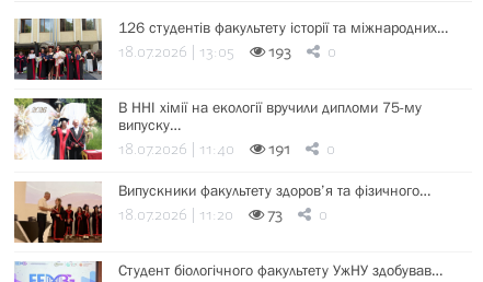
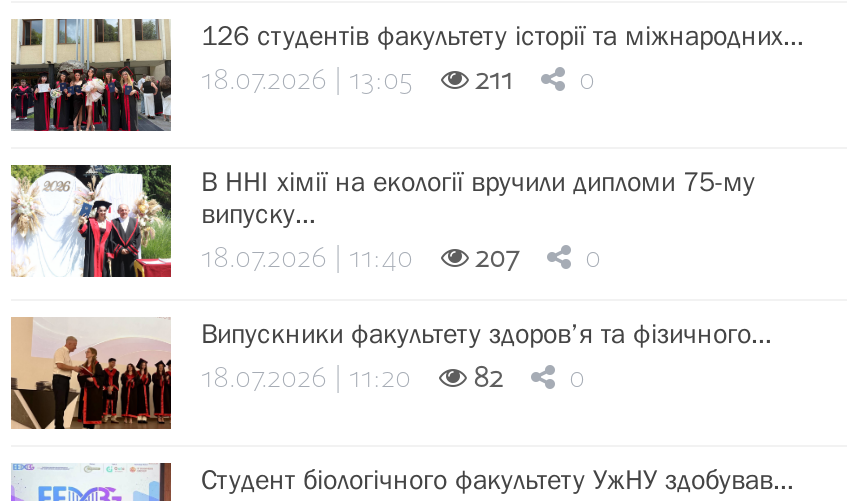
[268,42,291,65] 193 -> [475,62,513,104] 211
[268,139,290,162] 191 -> [475,240,519,282] 207
[267,205,283,228] 73 -> [473,360,503,402] 82

